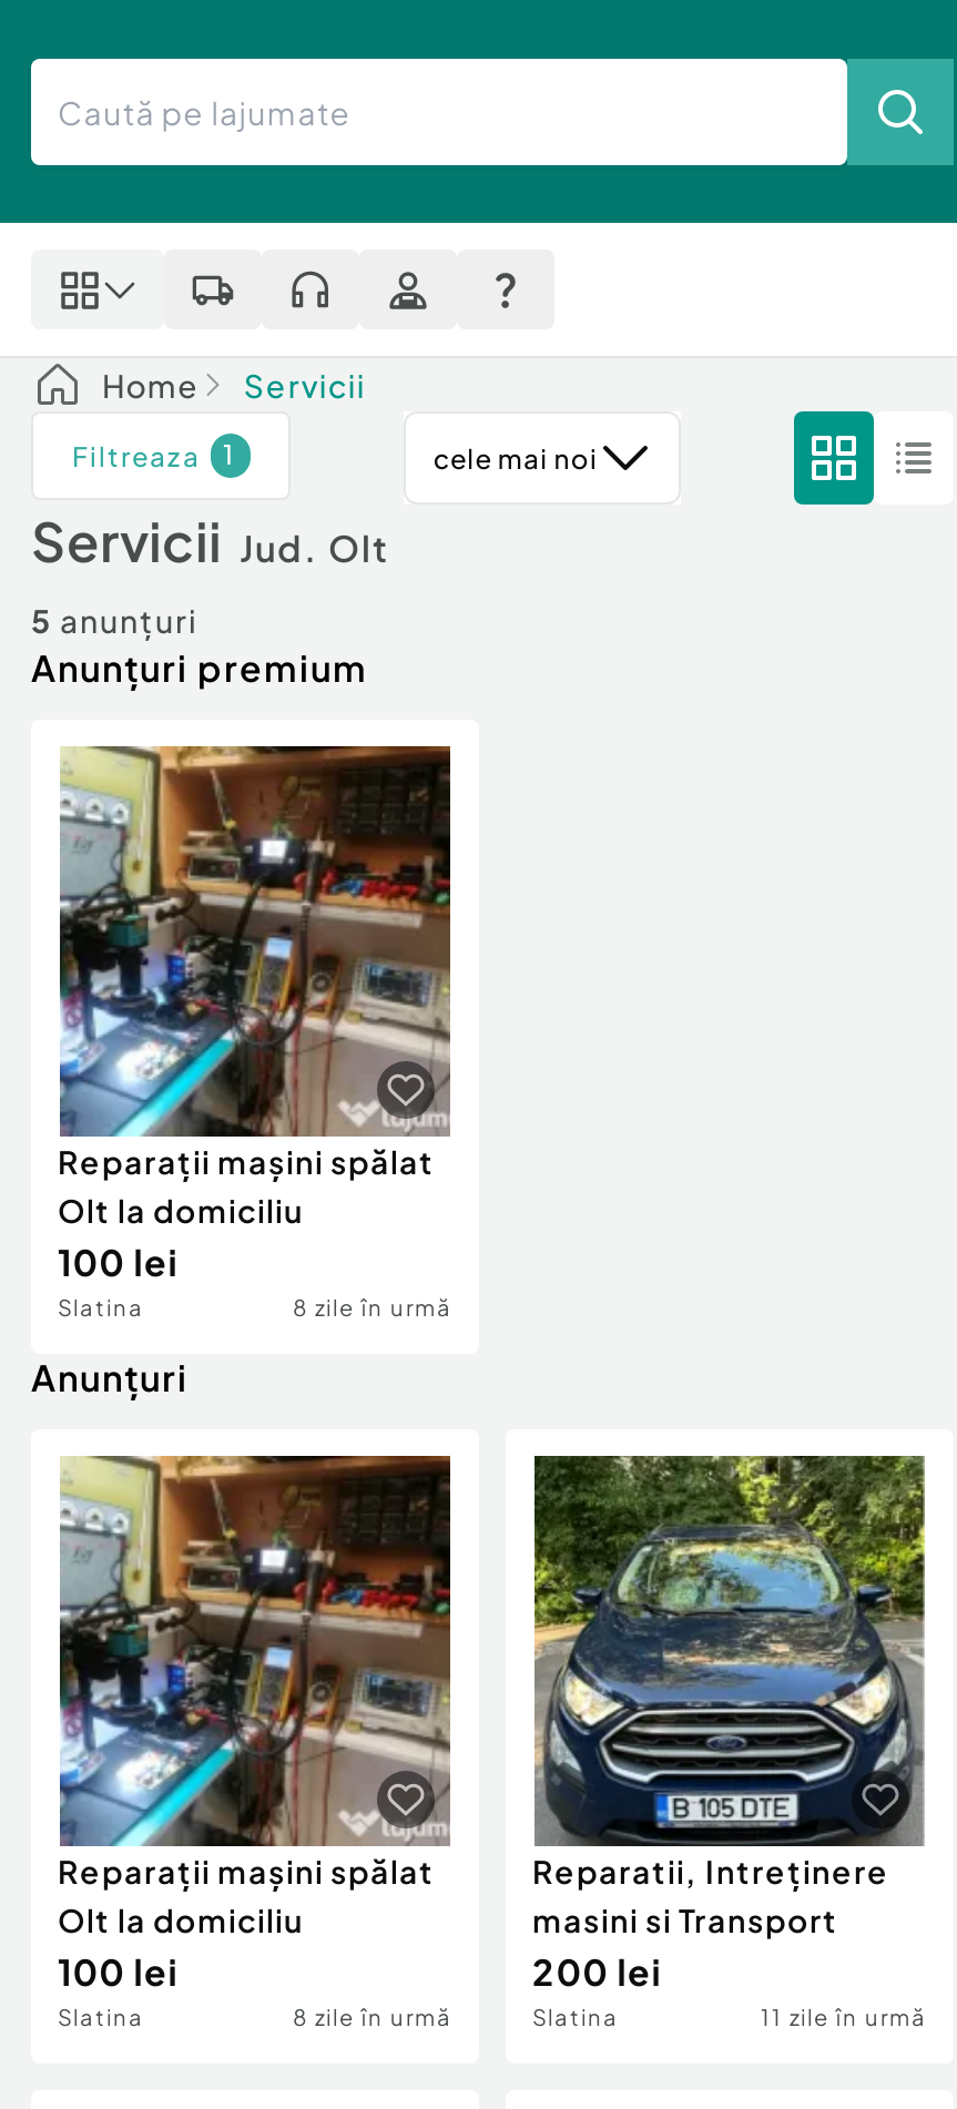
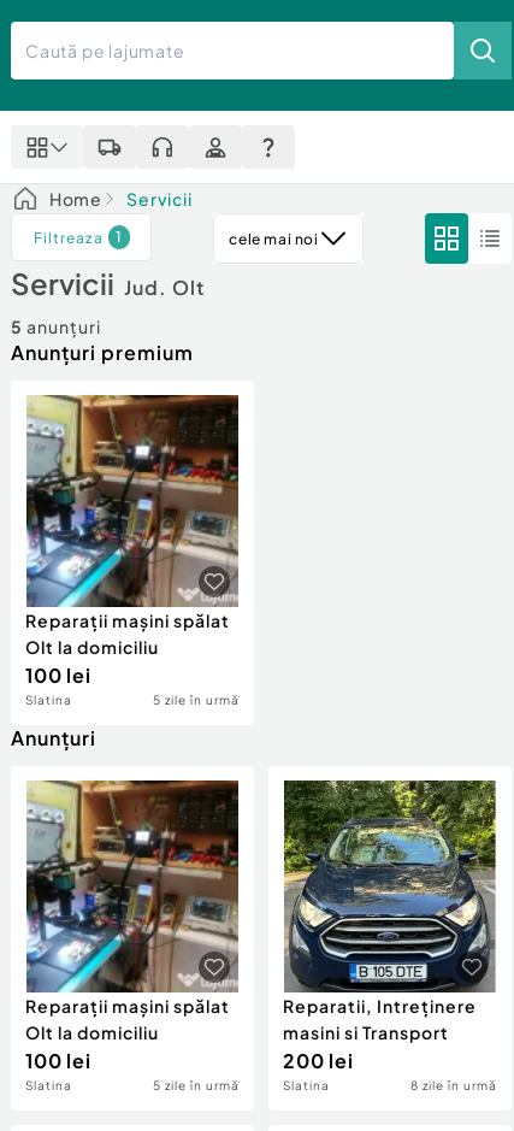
[293,1294,452,1321] 8 zile în urmă -> [153,693,240,707] 5 zile în urmă
[293,2004,452,2030] 8 zile în urmă -> [153,1078,240,1092] 5 zile în urmă
[761,2004,927,2030] 11 zile în urmă -> [410,1078,497,1092] 8 zile în urmă

